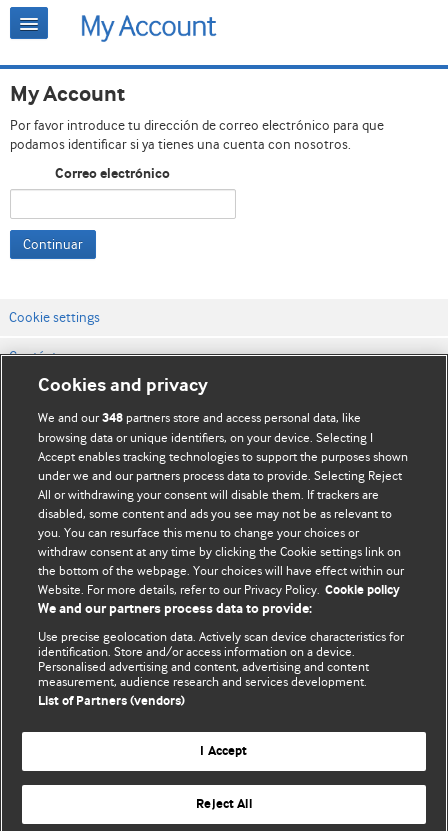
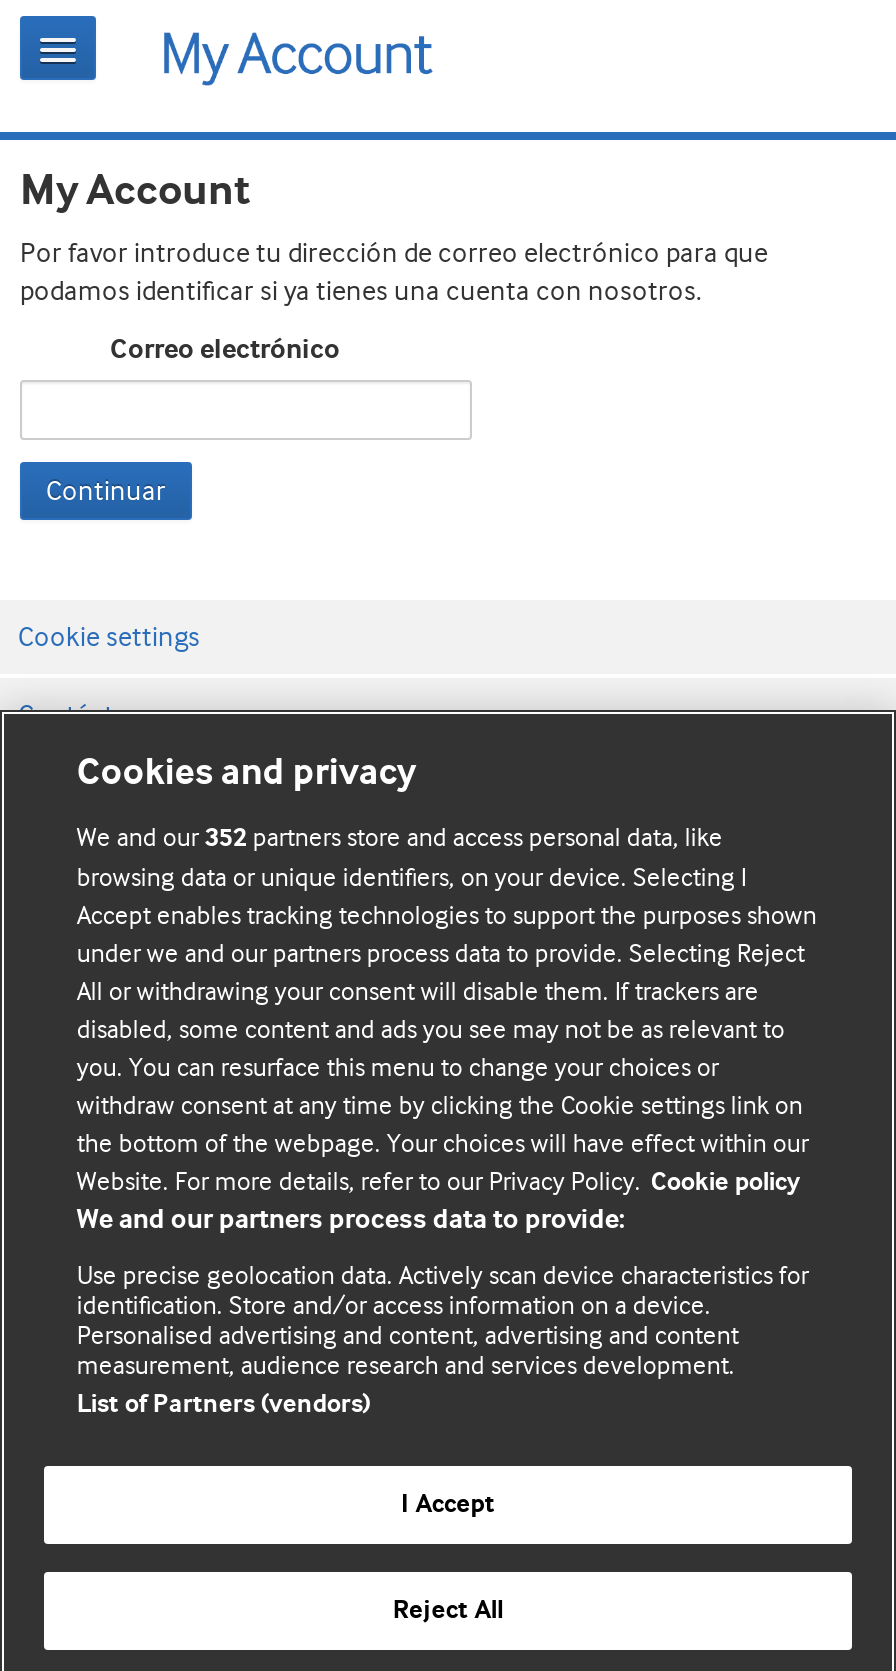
[38,410,361,426] We and our 348 partners store and access personal data, like -> [77,822,723,854] We and our 352 partners store and access personal data, like

